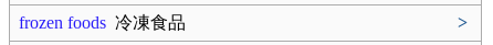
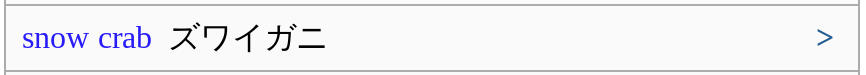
[19,13,186,32] frozen foods冷凍食品 -> [22,20,328,54] snow crabズワイガニ

